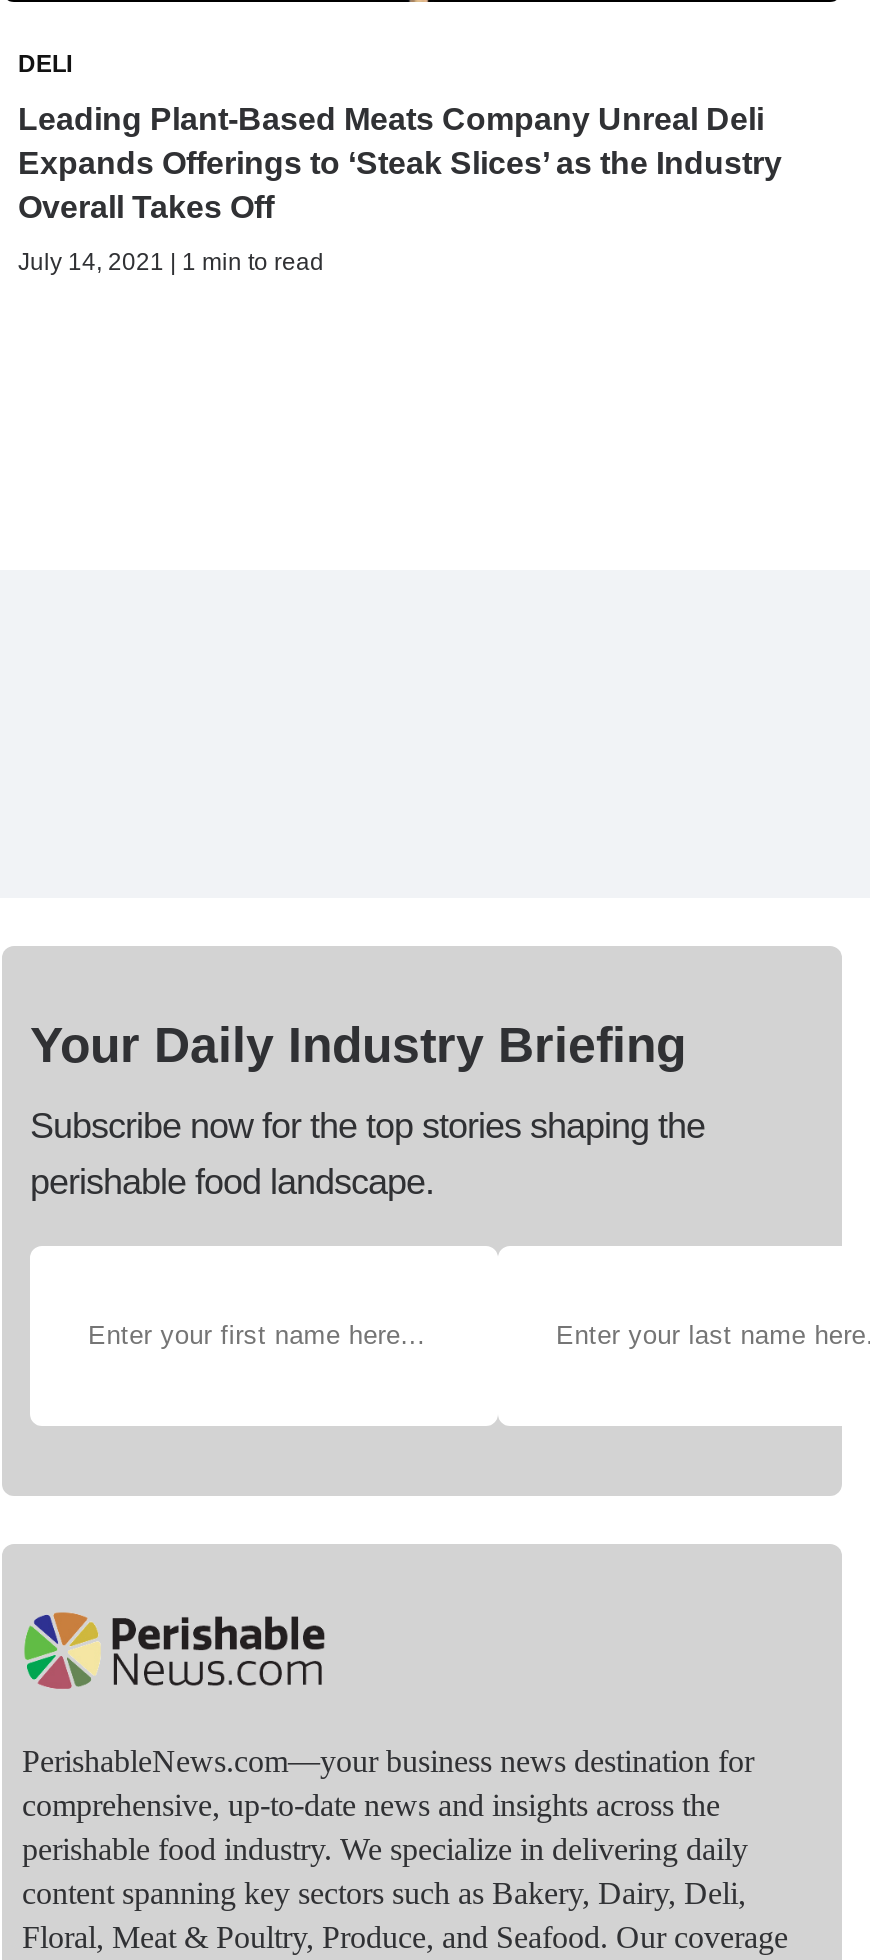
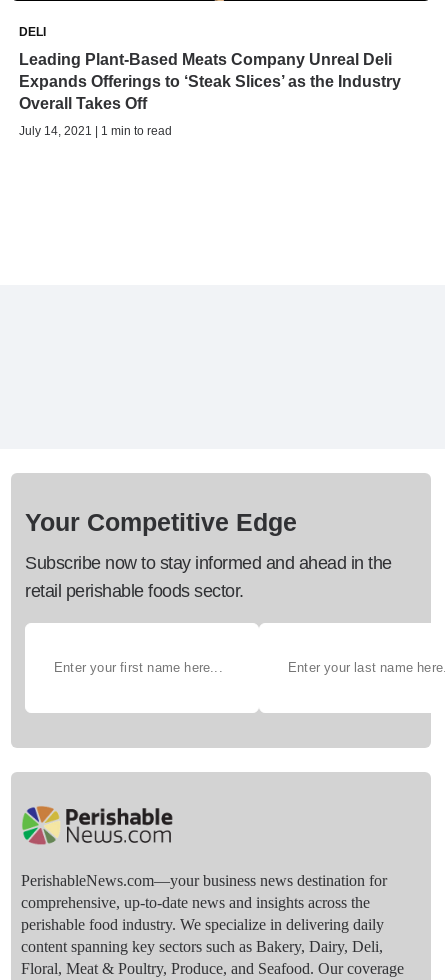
[30,1015,686,1071] Your Daily Industry Briefing -> [25,507,297,535] Your Competitive Edge
[30,1105,705,1201] Subscribe now for the top stories shaping the | perishable food landscape. -> [25,552,391,600] Subscribe now to stay informed and ahead in the | retail perishable foods sector.

